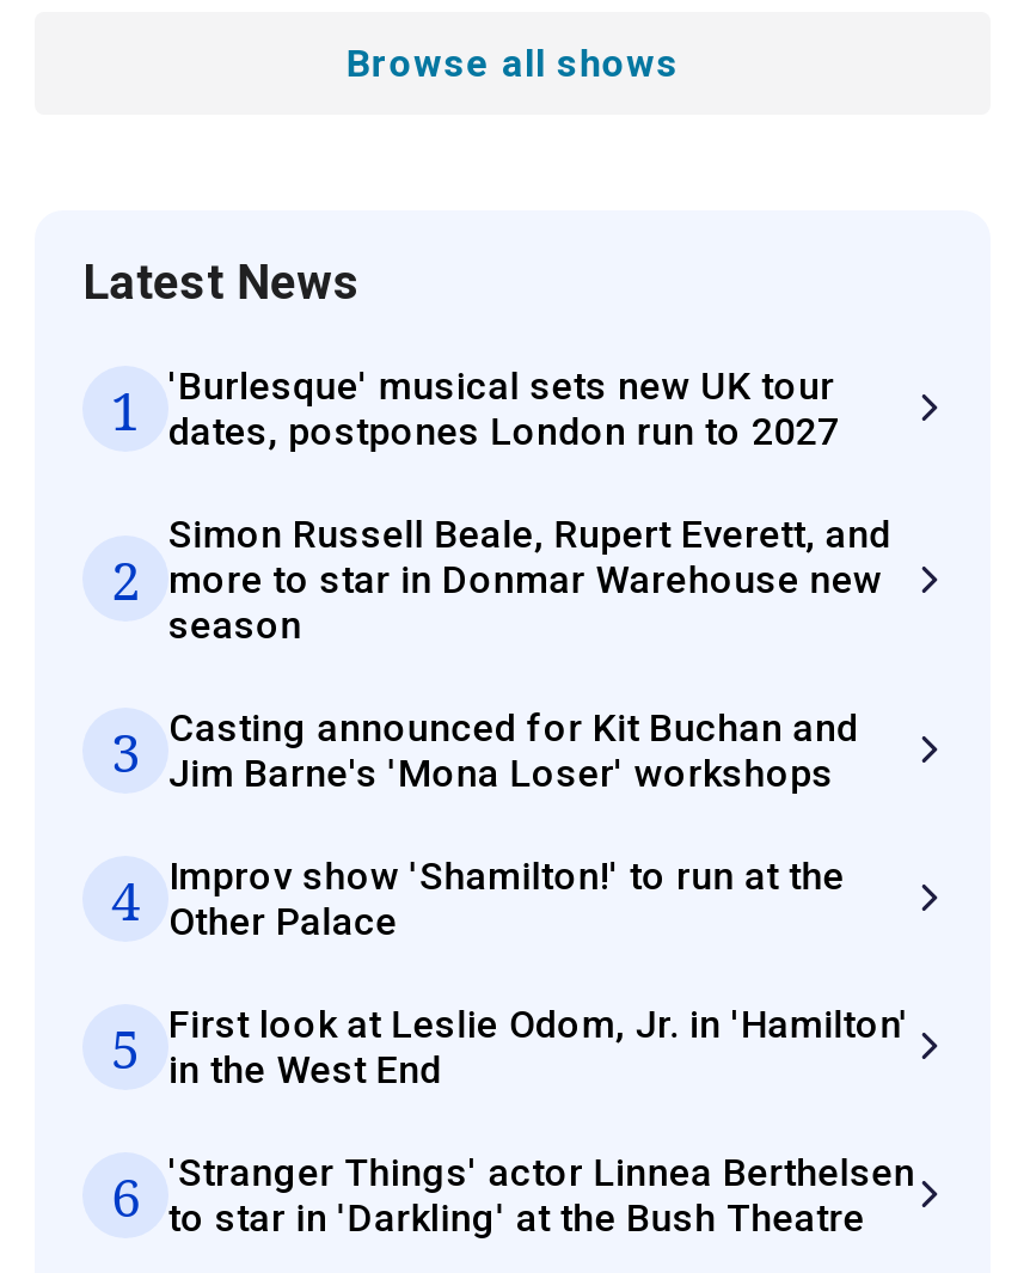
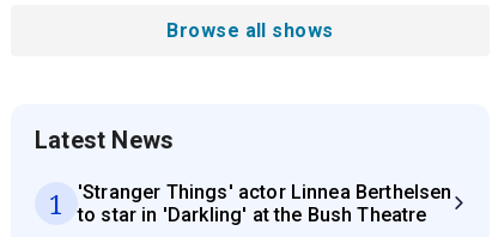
[111,362,839,614] 'Burlesque' musical sets new UK tour | dates, postpones London run to 2027 | 2 -> none
[111,510,909,1230] Simon Russell Beale, Rupert Everett, and | more to star in Donmar Warehouse new | season | 3 | Casting announced for Kit Buchan and | Jim Barne's 'Mona Loser' workshops | 4 | Improv show 'Shamilton!' to run at the | Other Palace | 5 | First look at Leslie Odom, Jr. in 'Hamilton' | in the West End | 6 -> none

